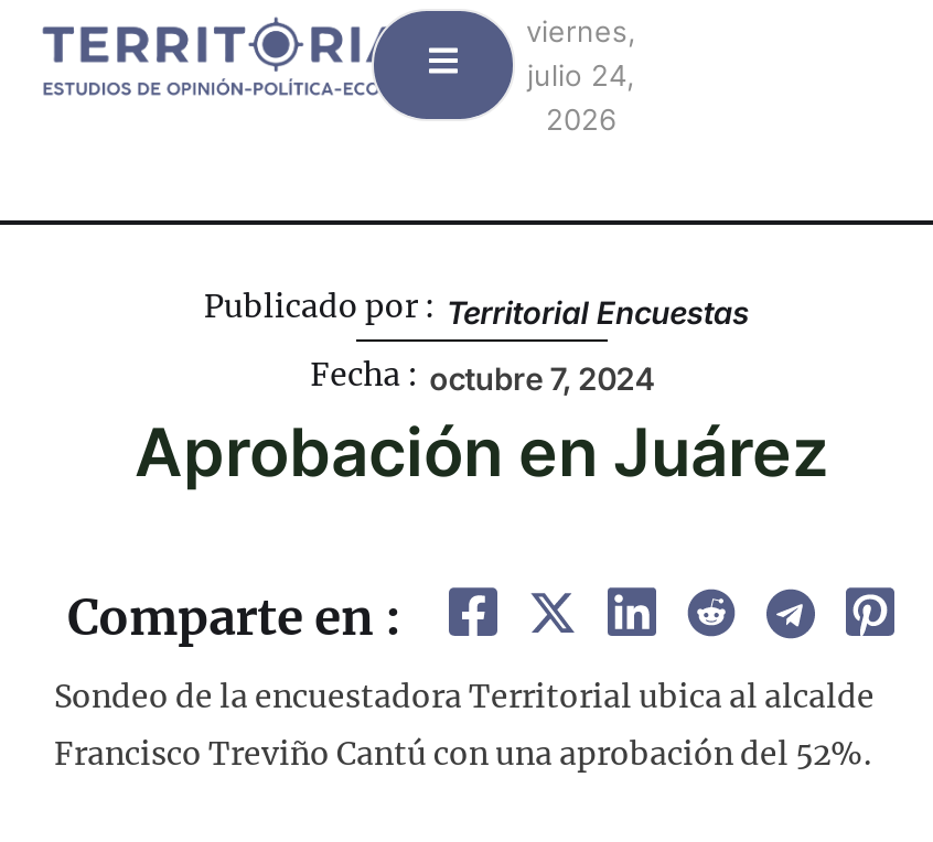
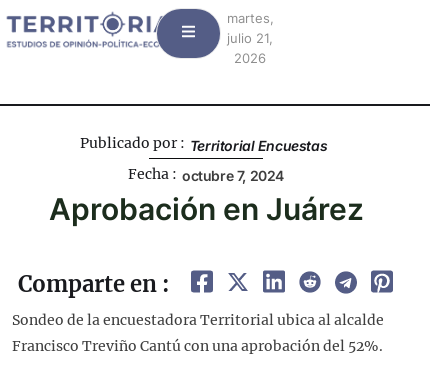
[526,13,636,93] viernes, | julio 24, -> [227,10,274,46] martes, | julio 21,

